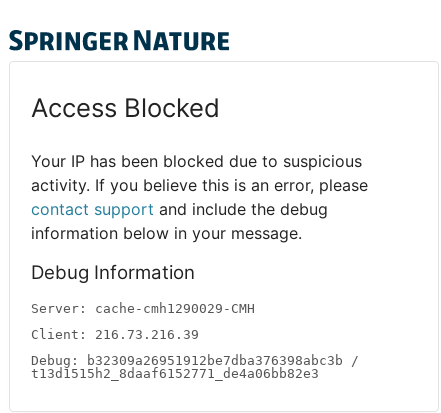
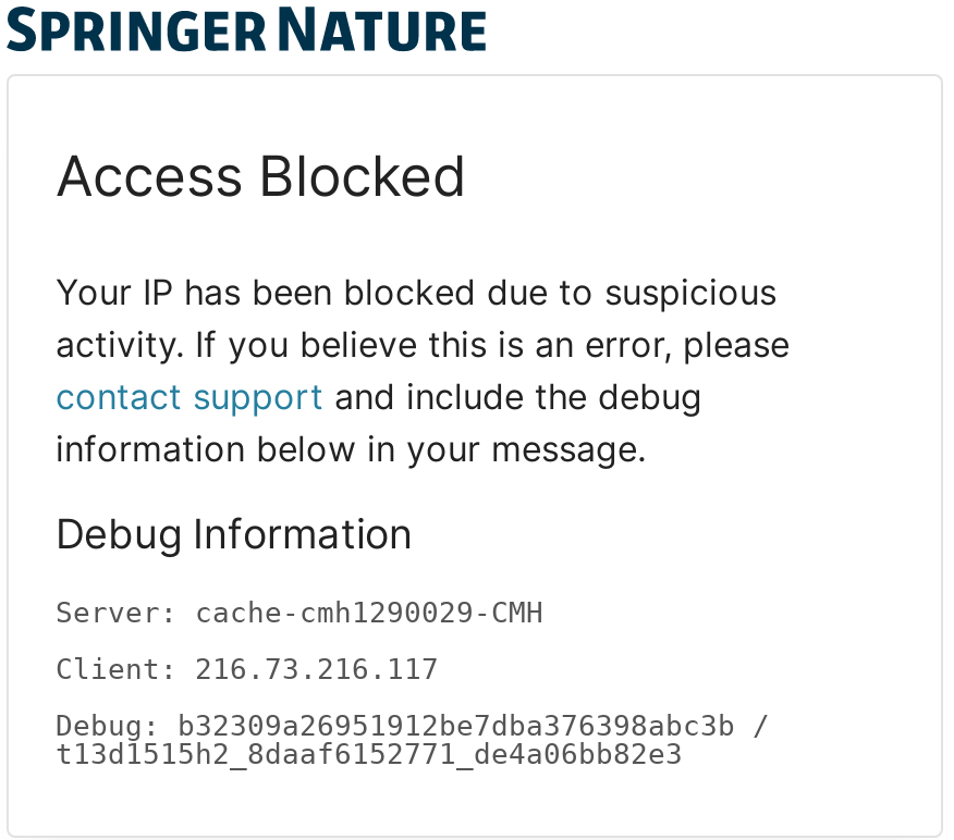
[31,327,199,342] Client: 216.73.216.39 -> [56,654,439,686] Client: 216.73.216.117

